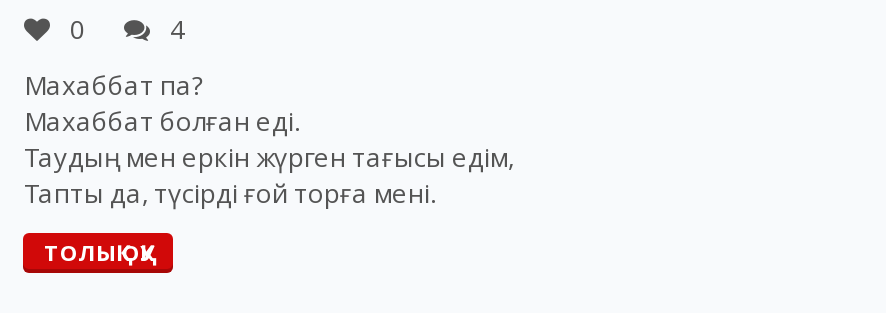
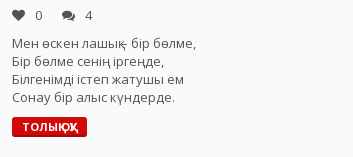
[24,67,514,211] Махаббат па? | Махаббат болған еді. | Таудың мен еркін жүрген тағысы едім, | Тапты да, түсірді ғой торға мені. -> [12,34,196,106] Мен өскен лашық – бір бөлме, | Бір бөлме сенің іргеңде, | Білгенімді істеп жатушы ем | Сонау бір алыс күндерде.

